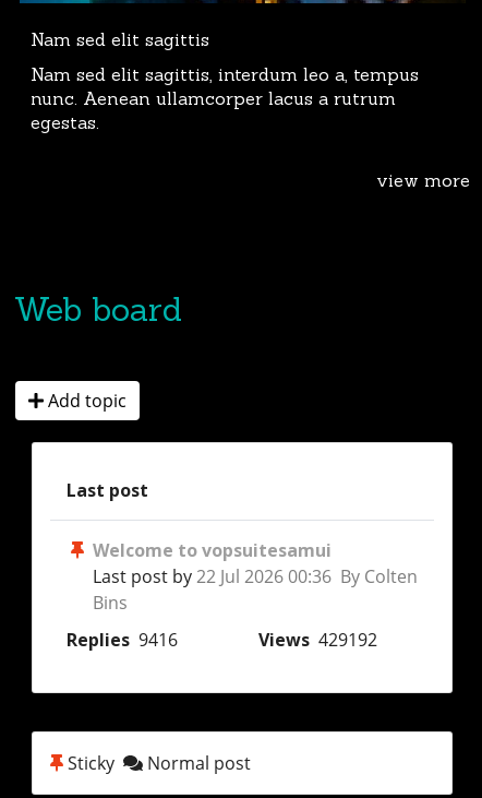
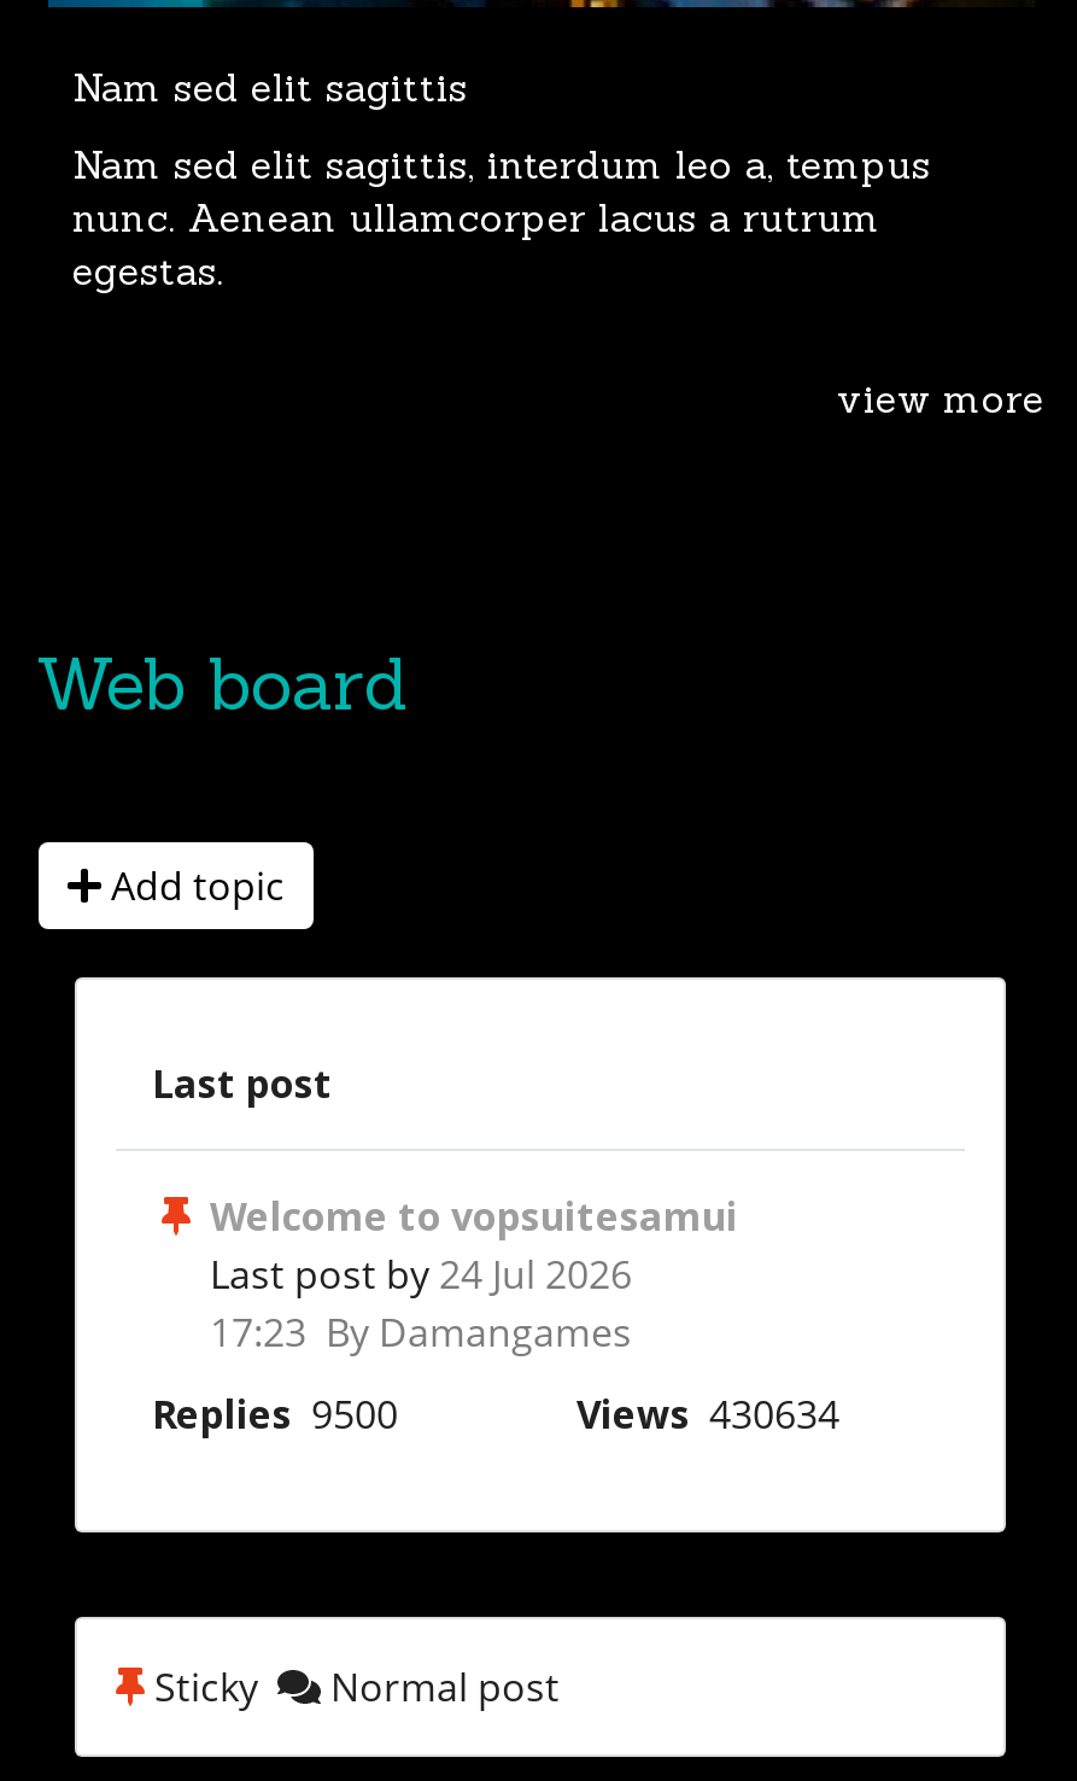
[93,565,418,615] Last post by 22 Jul 2026 00:36 By Colten | Bins -> [210,1249,632,1360] Last post by 24 Jul 2026 | 17:23 By Damangames
[67,628,377,652] Replies 9416 | Views 429192 -> [152,1389,839,1442] Replies 9500 | Views 430634

